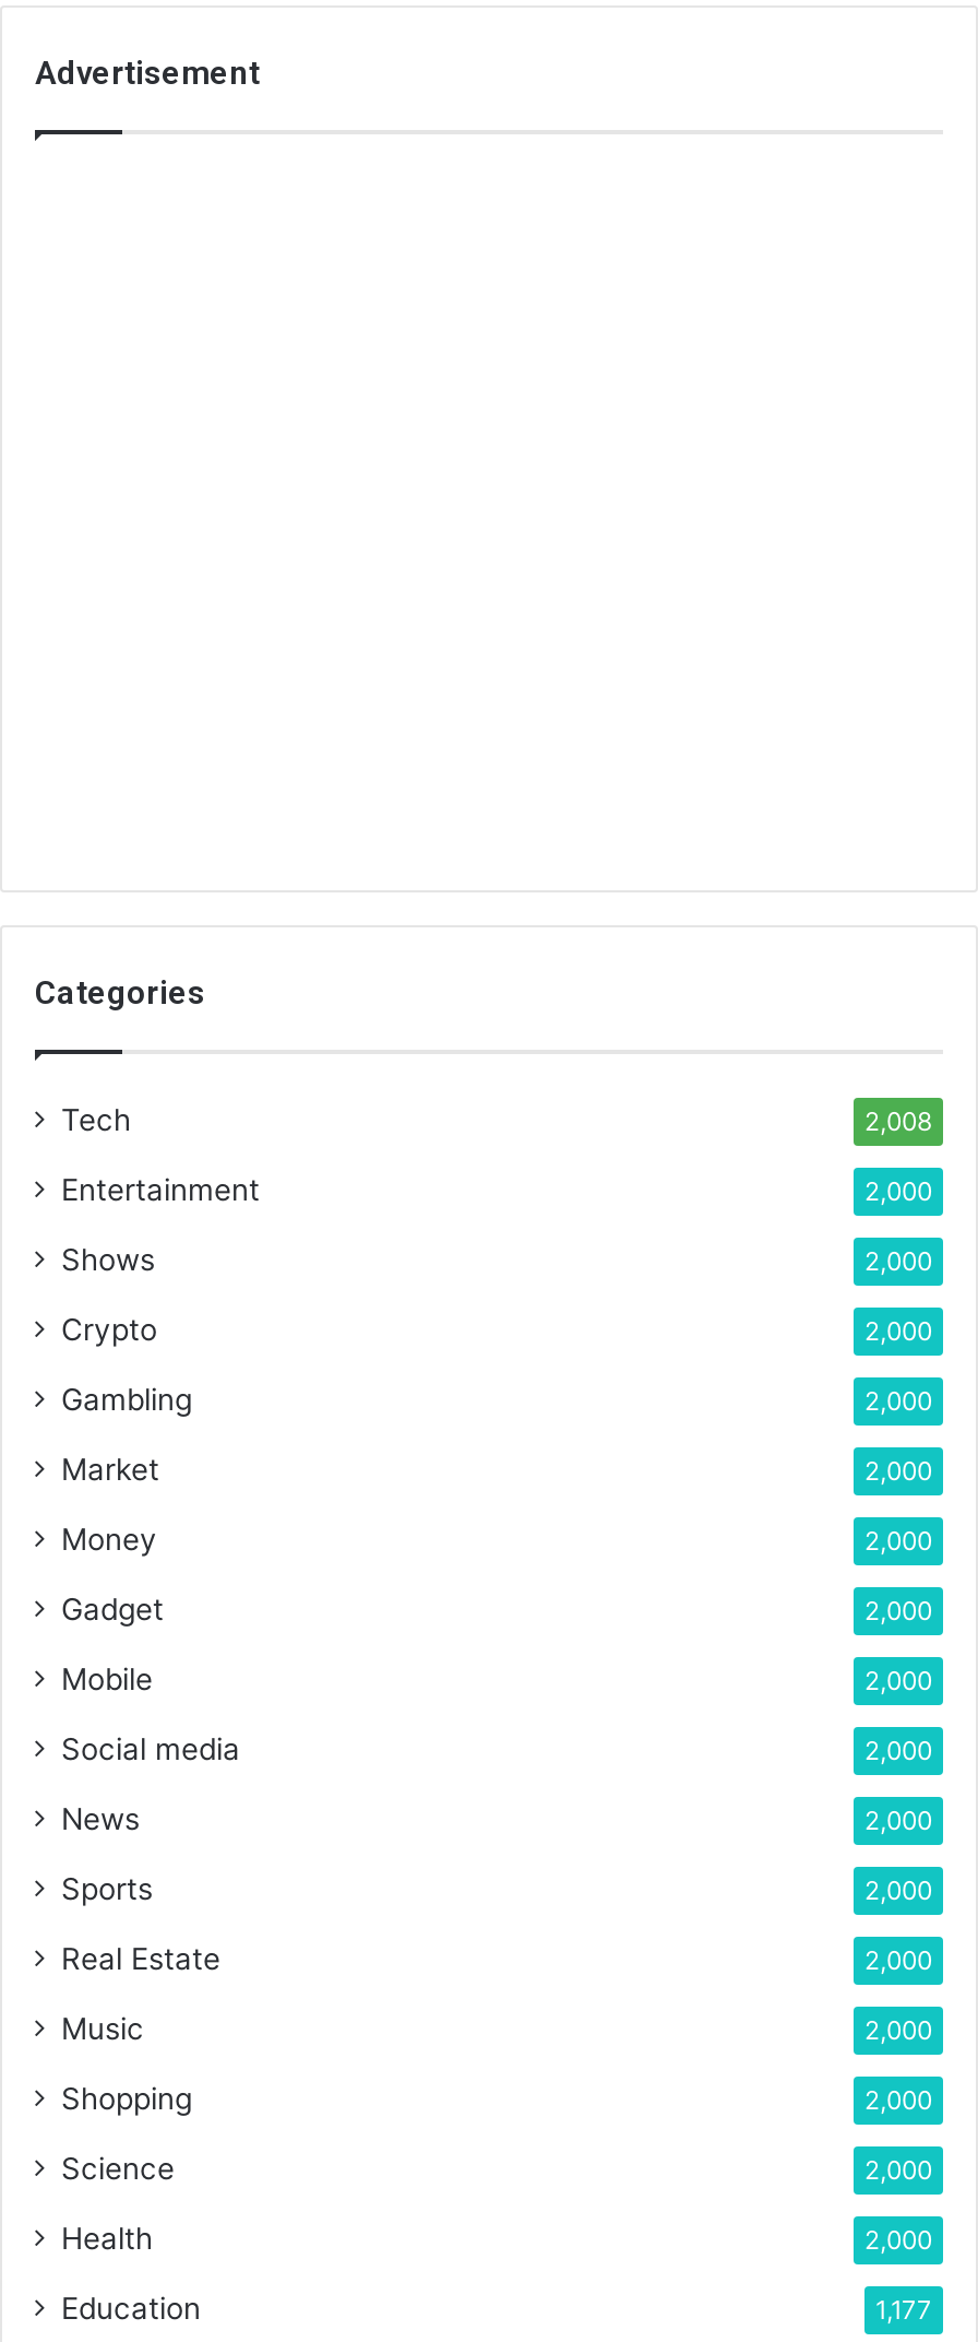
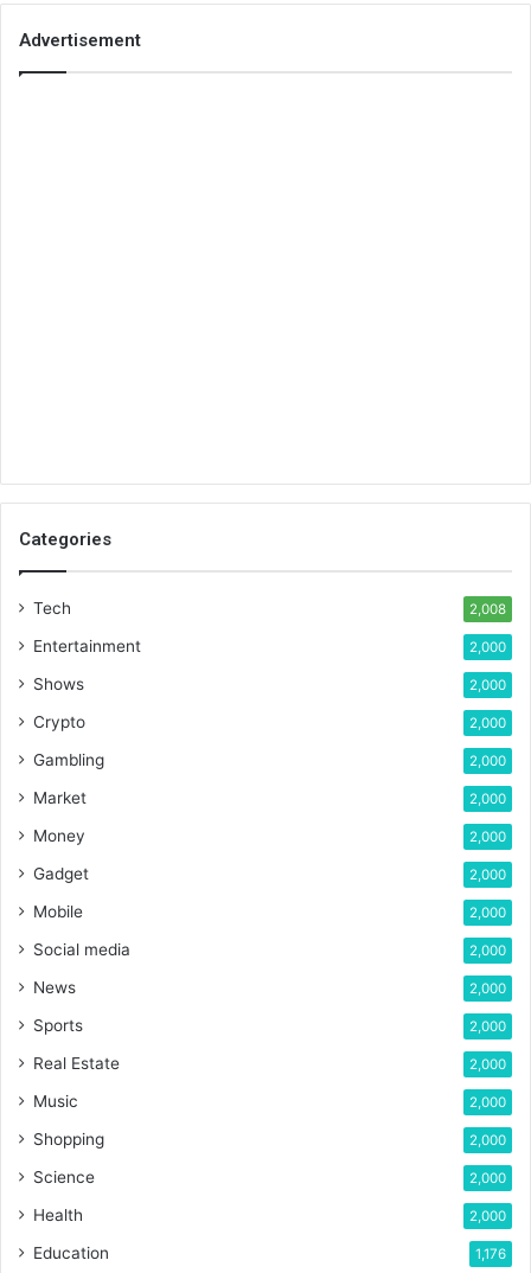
[875,2295,932,2325] 1,177 -> [475,1246,506,1263] 1,176

